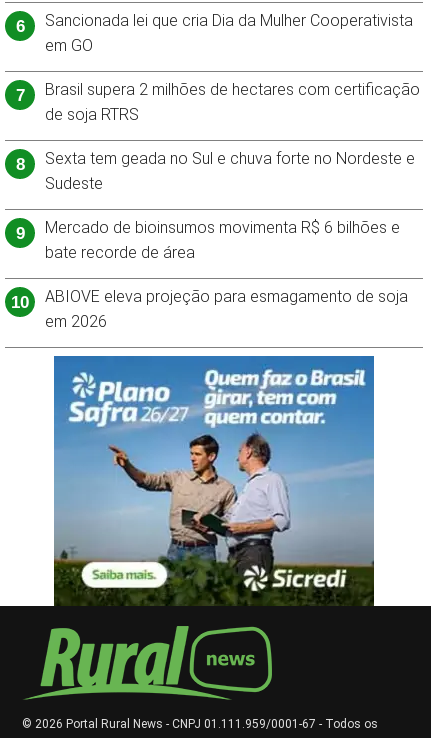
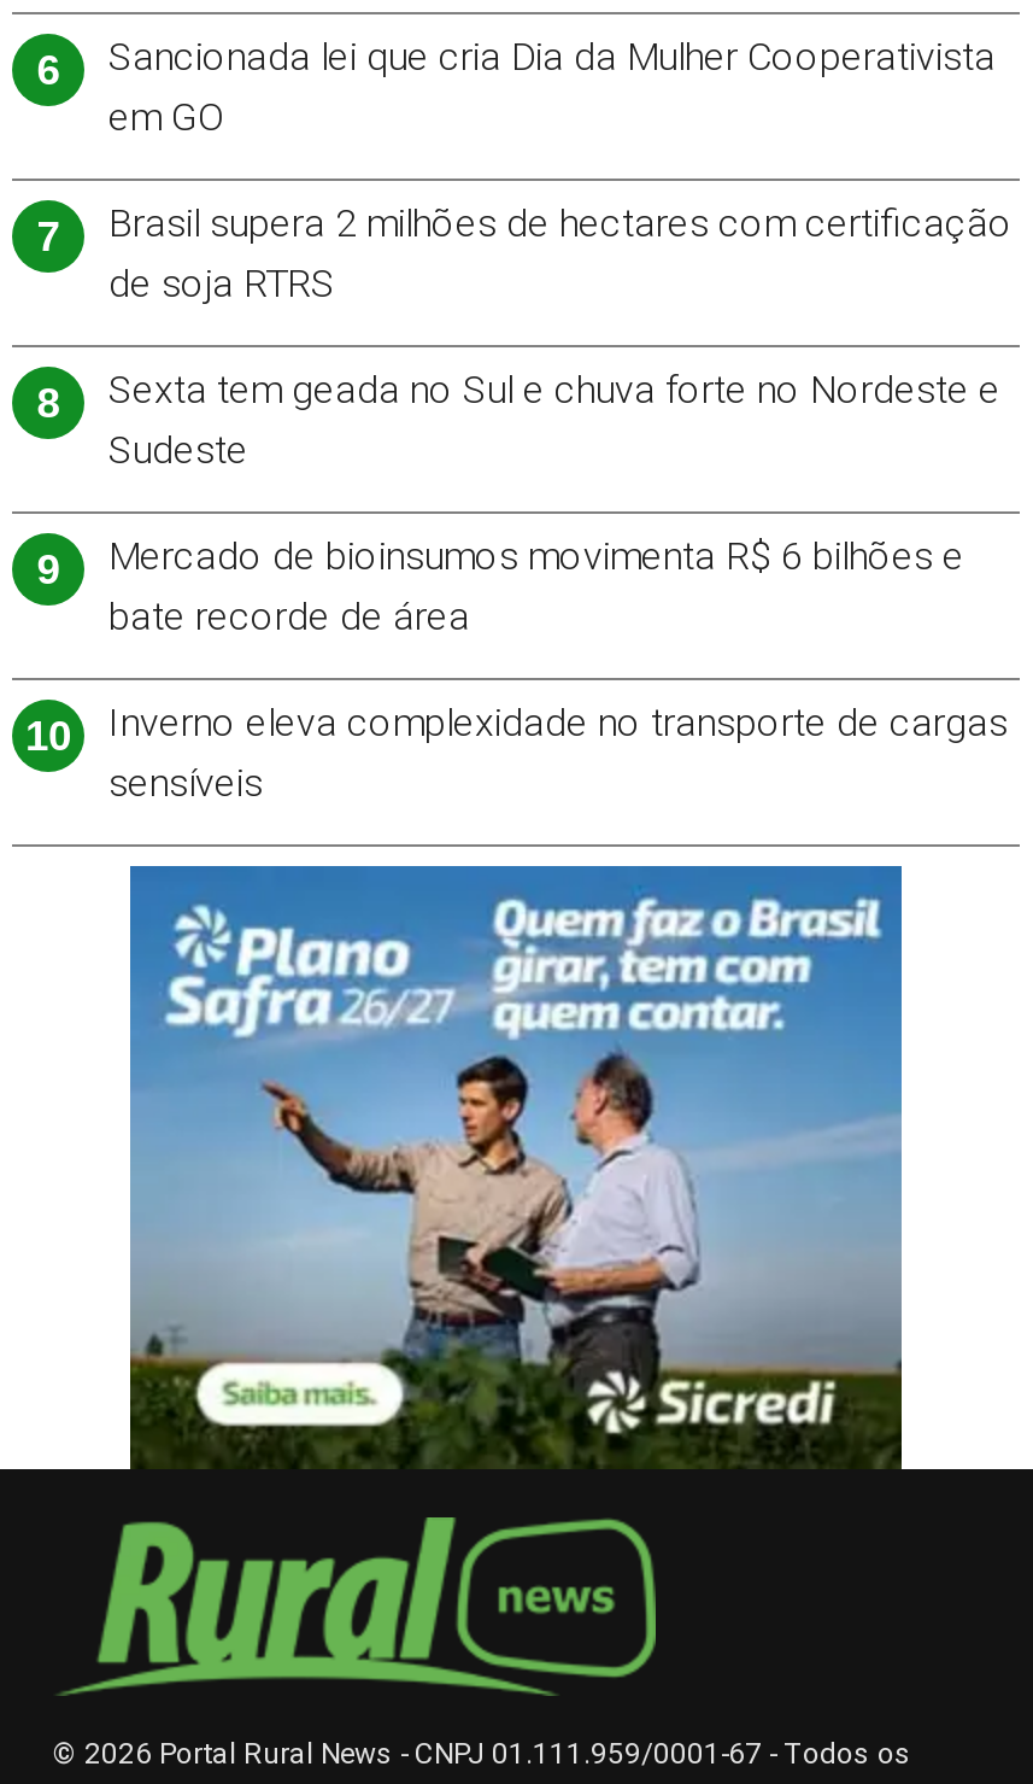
[45,287,408,331] ABIOVE eleva projeção para esmagamento de soja | em 2026 -> [108,699,1008,805] Inverno eleva complexidade no transporte de cargas | sensíveis

